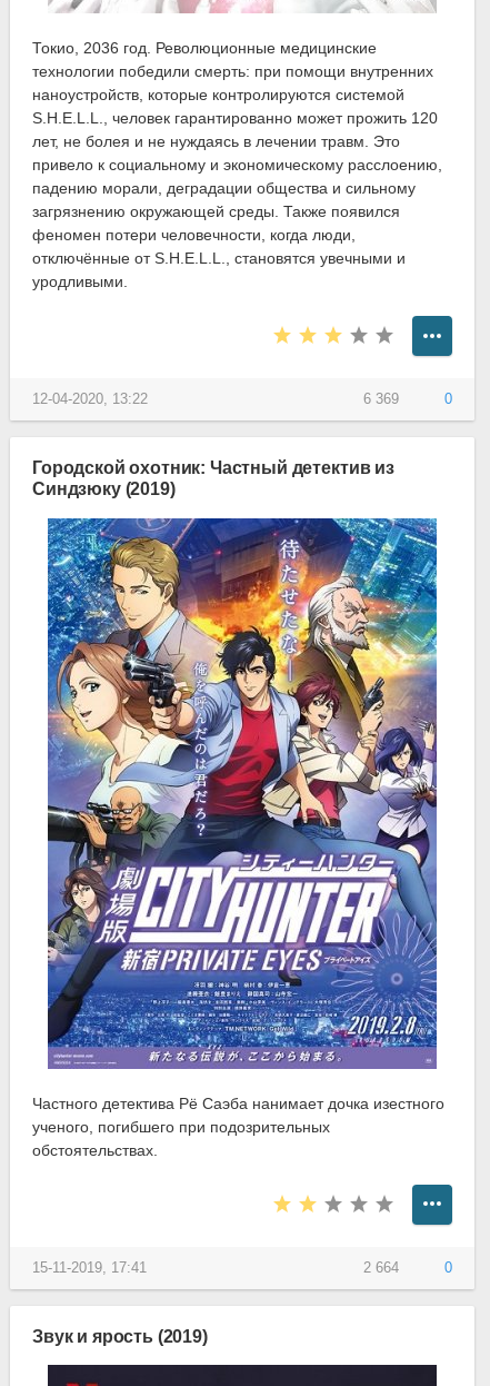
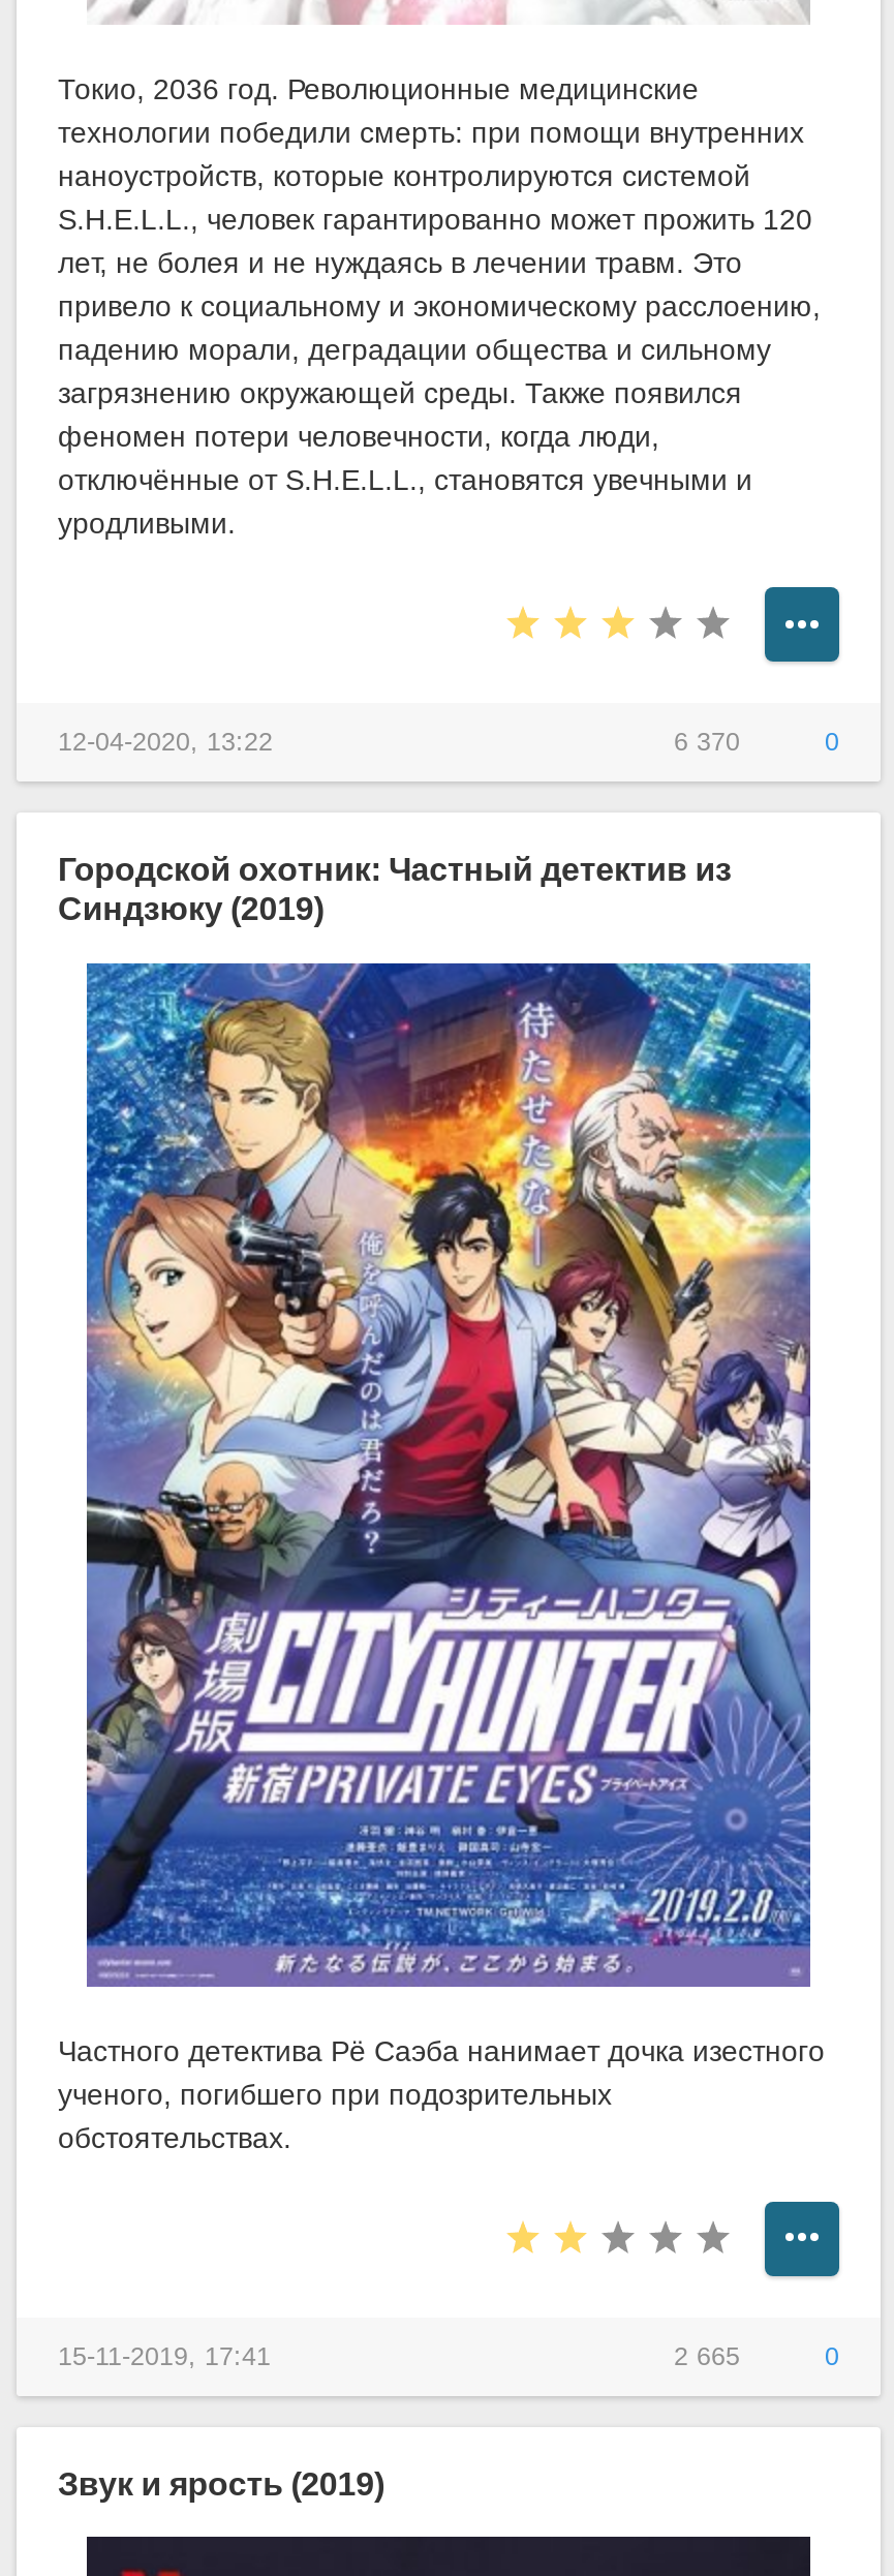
[359,392,399,407] 6 369 -> [666,728,740,757] 6 370
[359,1260,399,1275] 2 664 -> [666,2341,740,2370] 2 665

